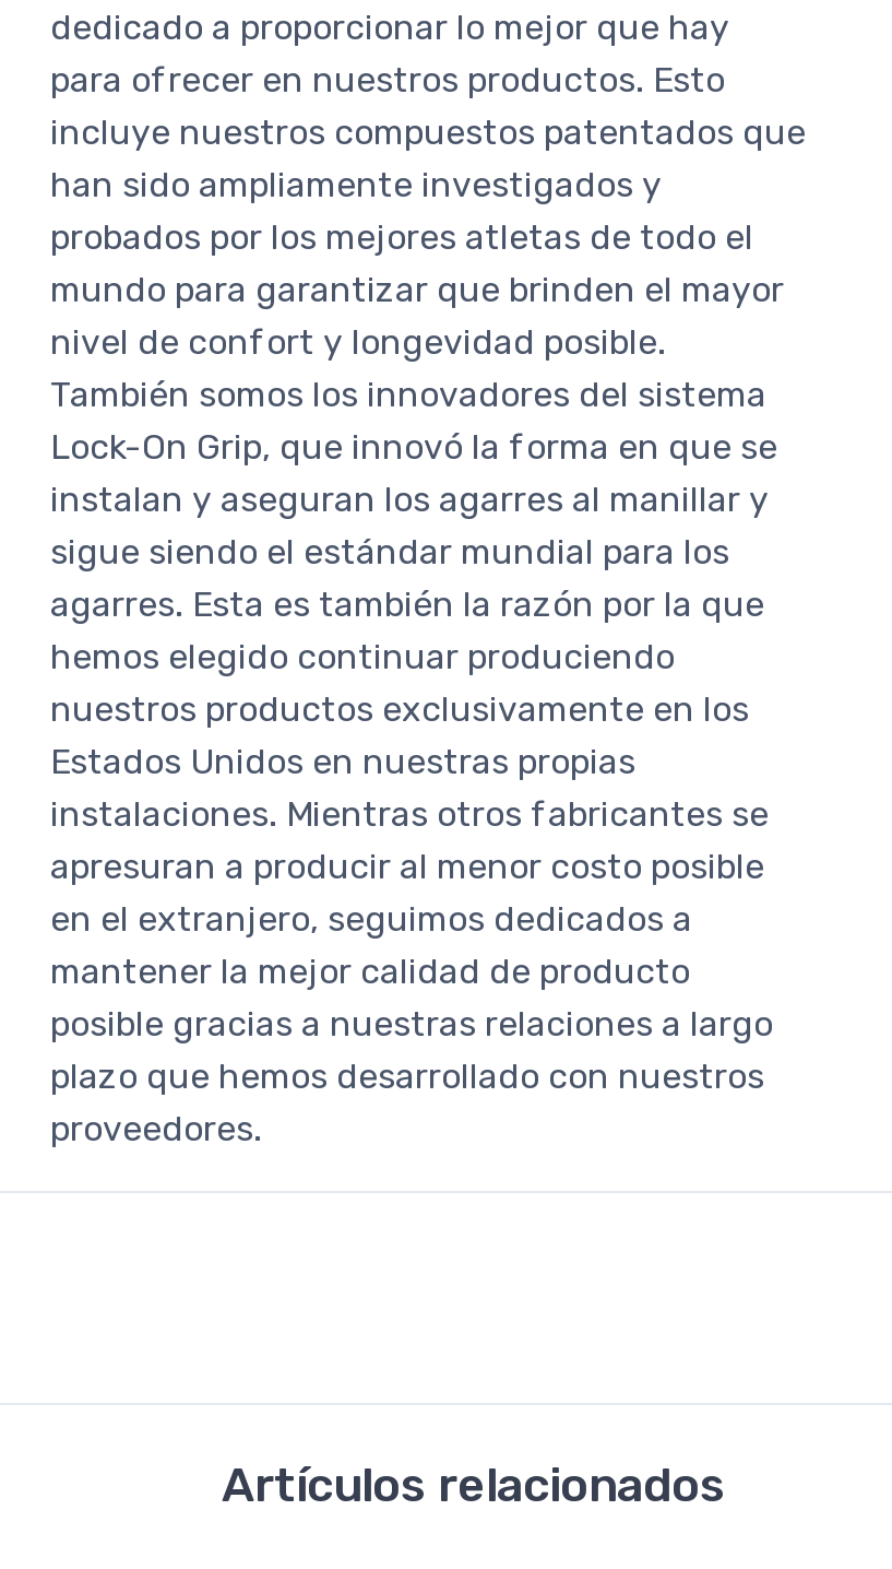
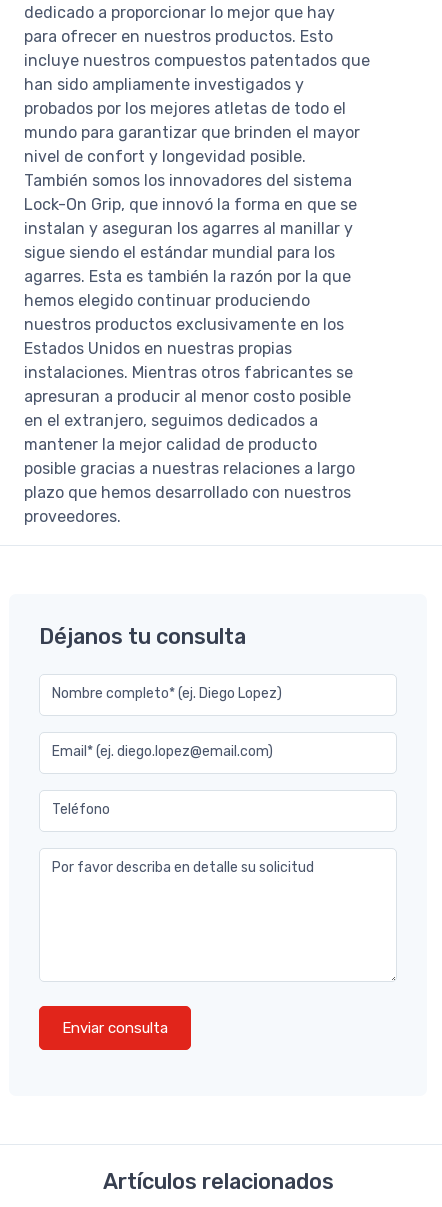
none -> [39,624,314,876] Déjanos tu consulta | Nombre completo* (ej. Diego Lopez) | Email* (ej. diego.lopez@email.com) | Teléfono | Por favor describa en detalle su solicitud
none -> [62,1019,168,1037] Enviar consulta

